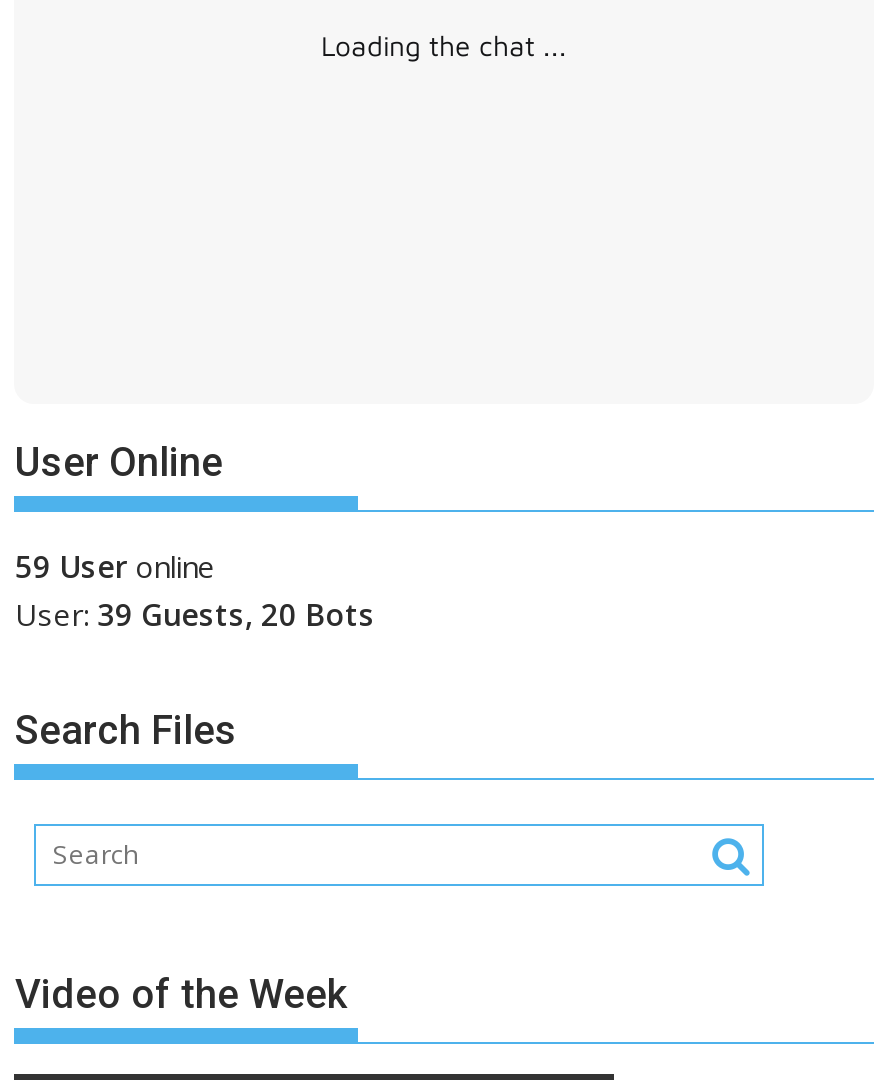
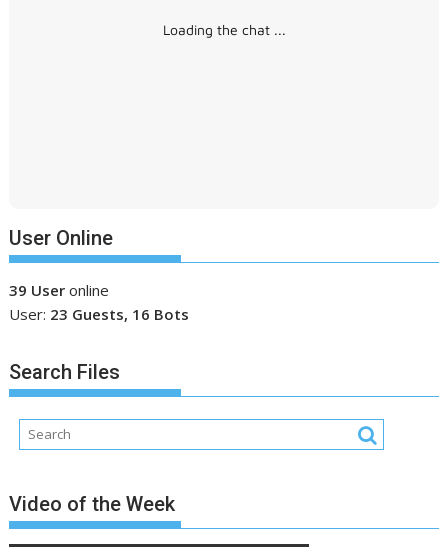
[15,545,215,585] 59 User online -> [9,279,109,299] 39 User online
[15,593,375,633] User: 39 Guests, 20 Bots -> [9,303,189,323] User: 23 Guests, 16 Bots

